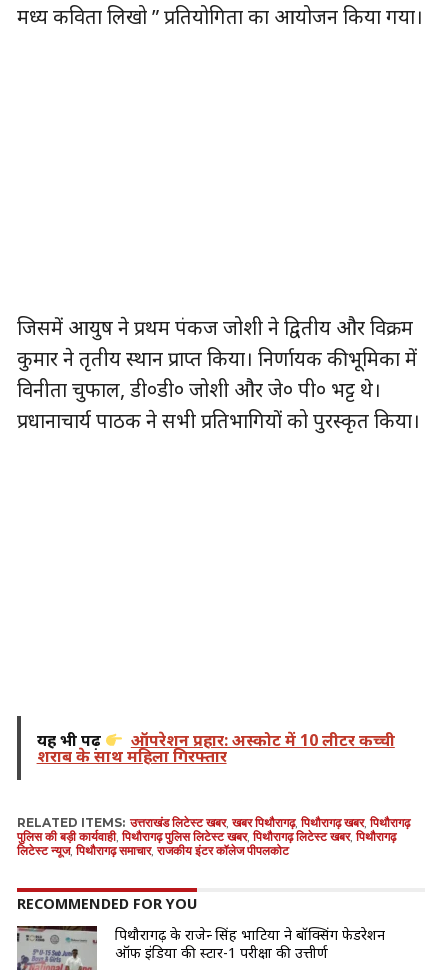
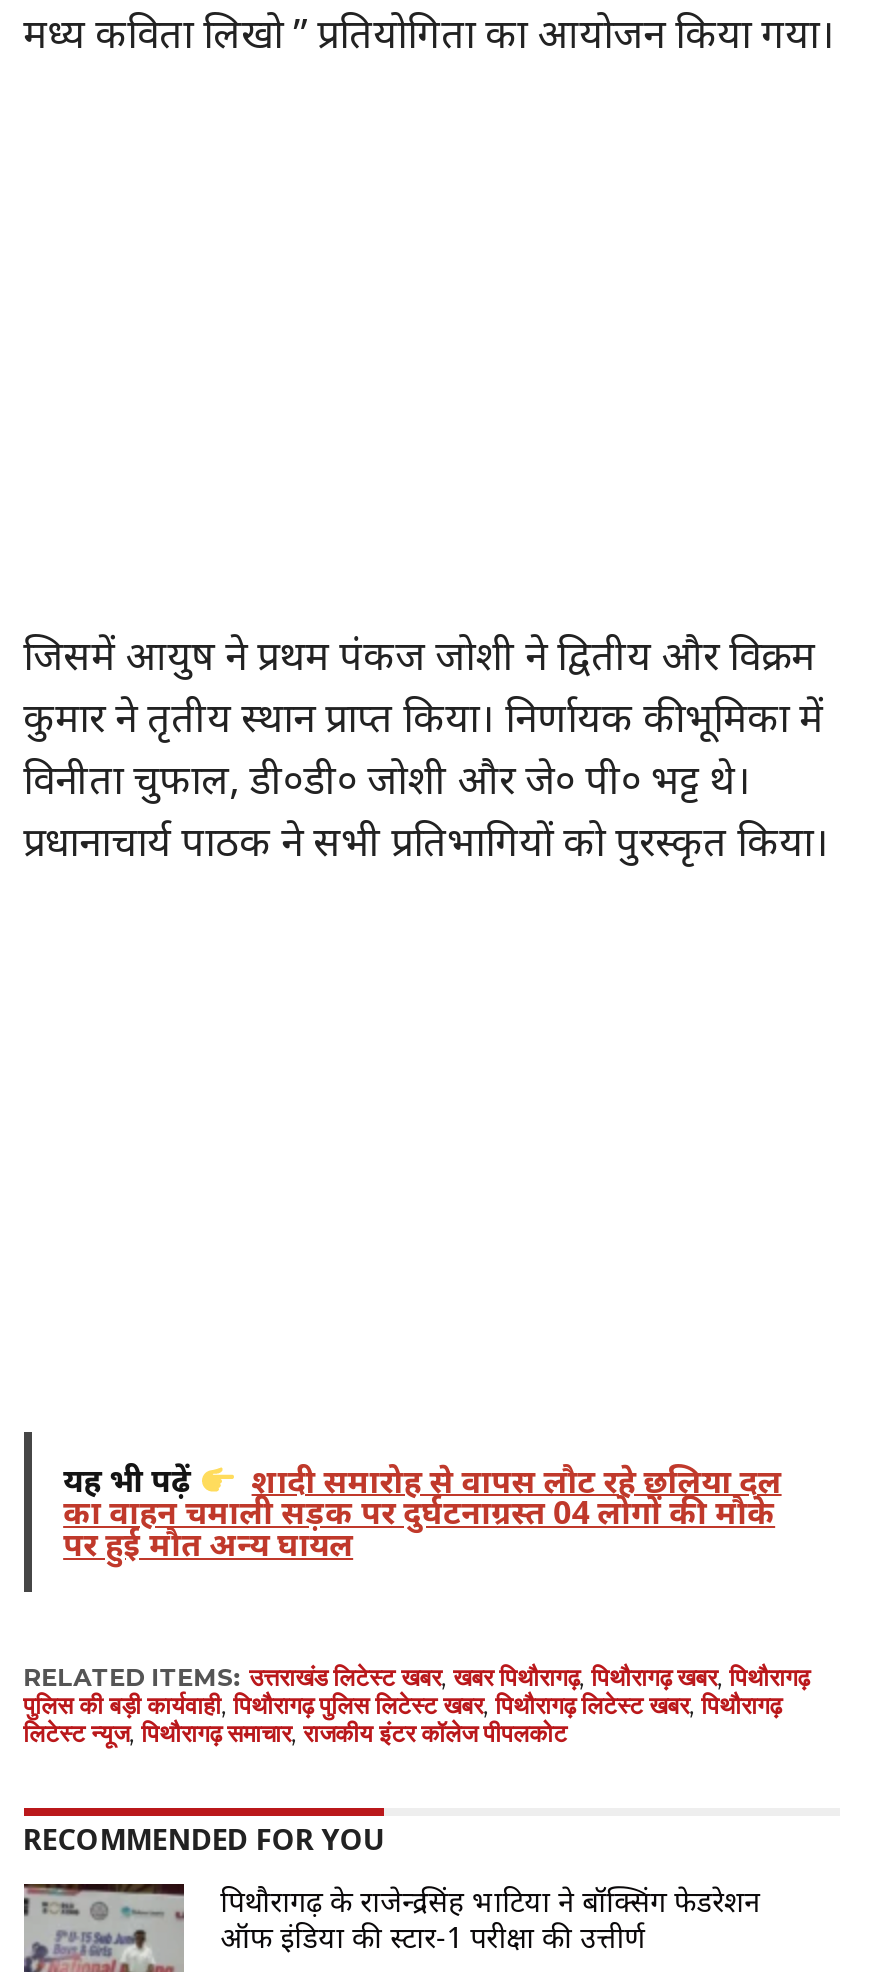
[37,729,395,767] ऑपरेशन प्रहार: अस्कोट में 10 लीटर कच्ची | शराब के साथ महिला गिरफ्तार -> [63,1459,782,1567] शादी समारोह से वापस लौट रहे छलिया दल | का वाहन चमाली सड़क पर दुर्घटनाग्रस्त 04 लोगों की मौके | पर हुई मौत अन्य घायल

